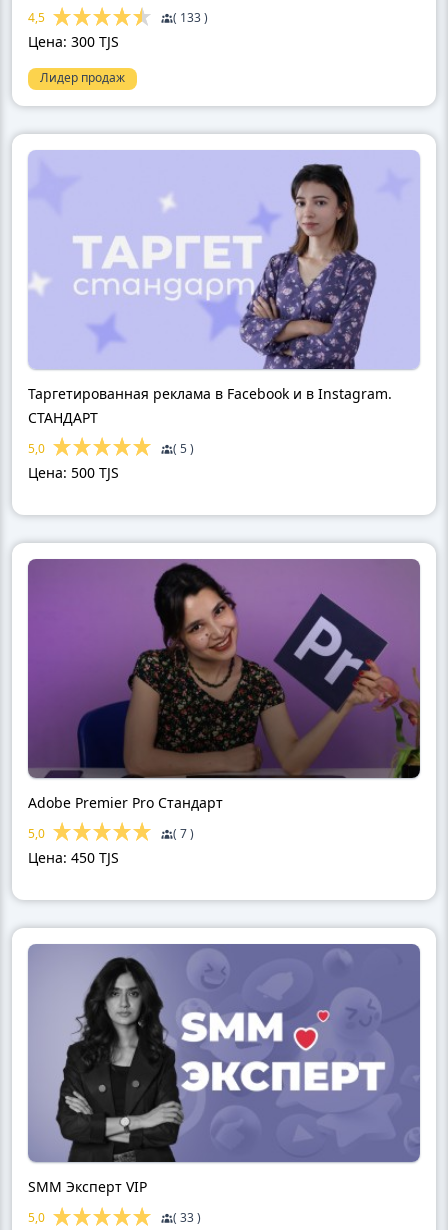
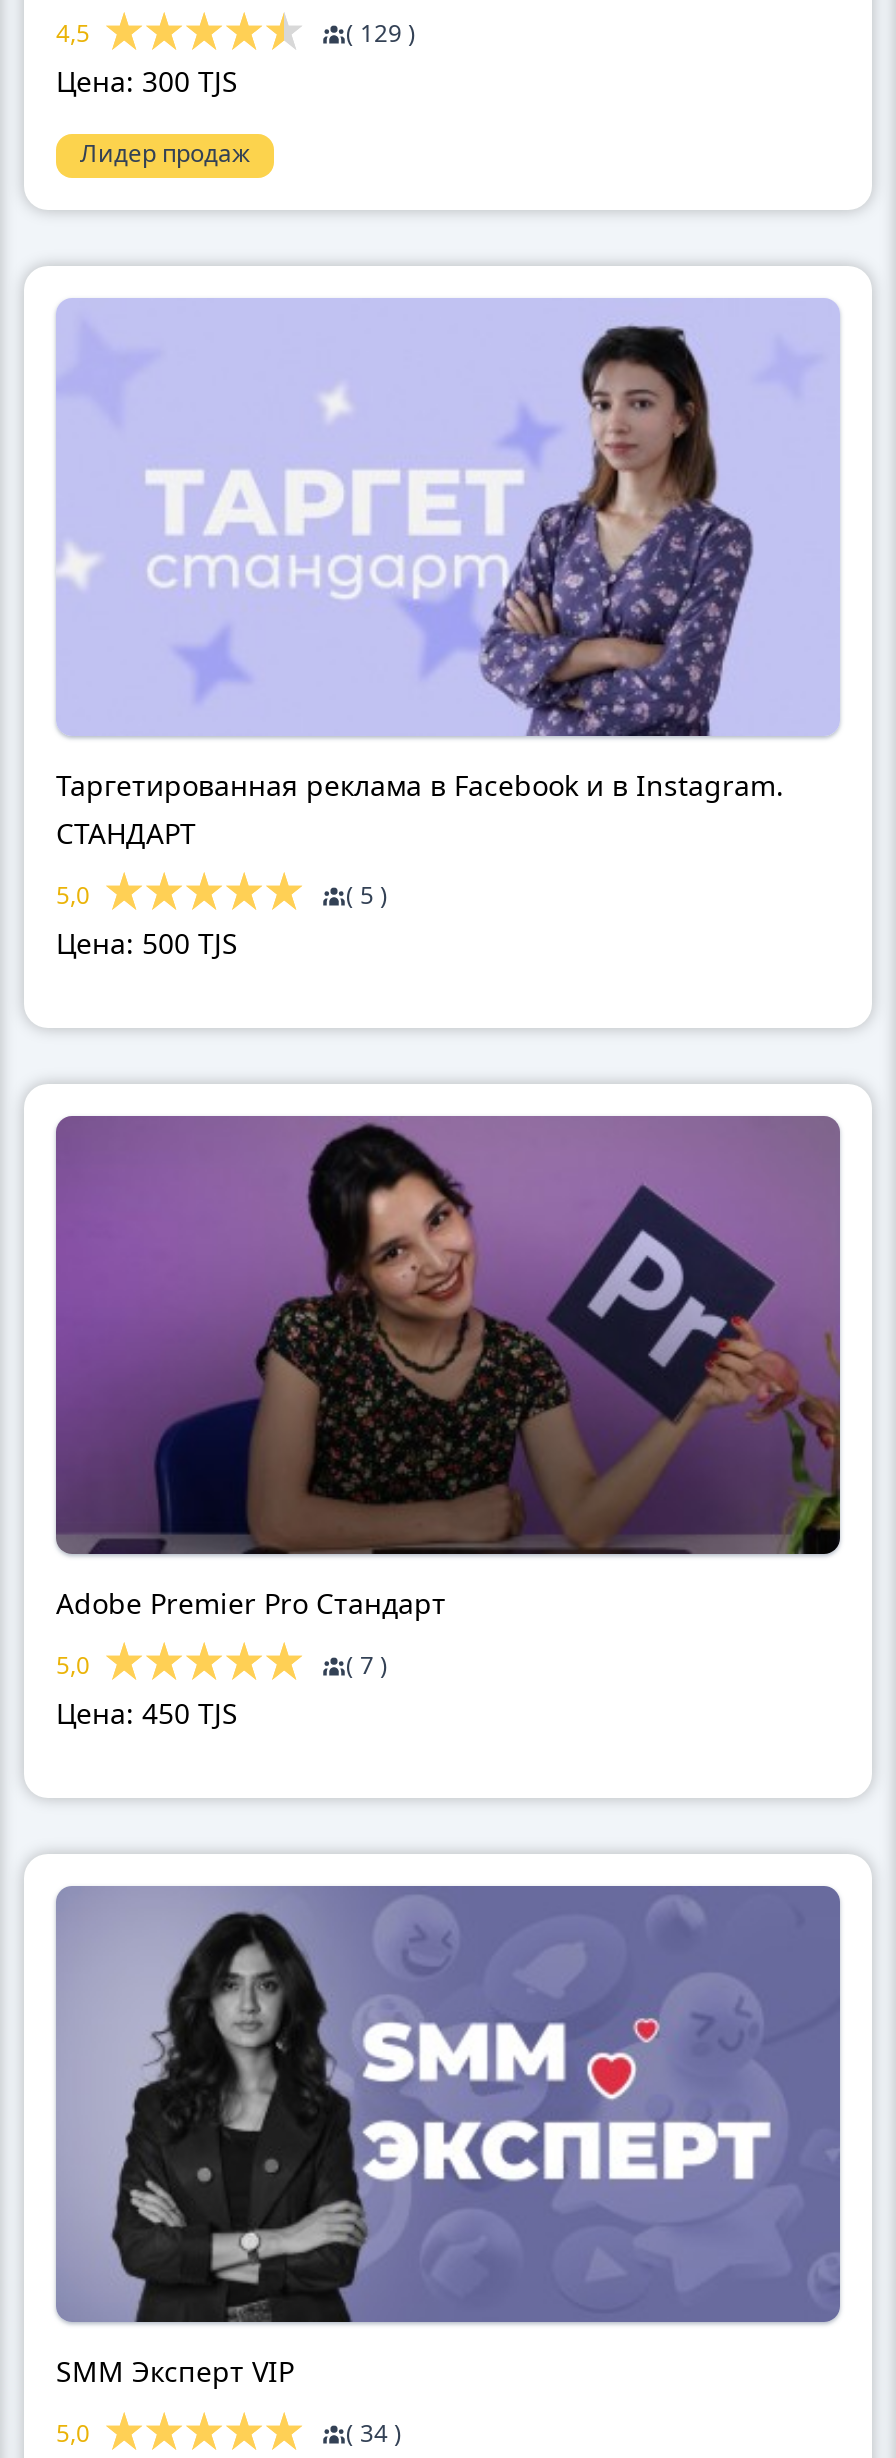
[173,9,208,26] ( 133 ) -> [346,16,416,50] ( 129 )
[173,1209,201,1226] ( 33 ) -> [346,2417,402,2451] ( 34 )

